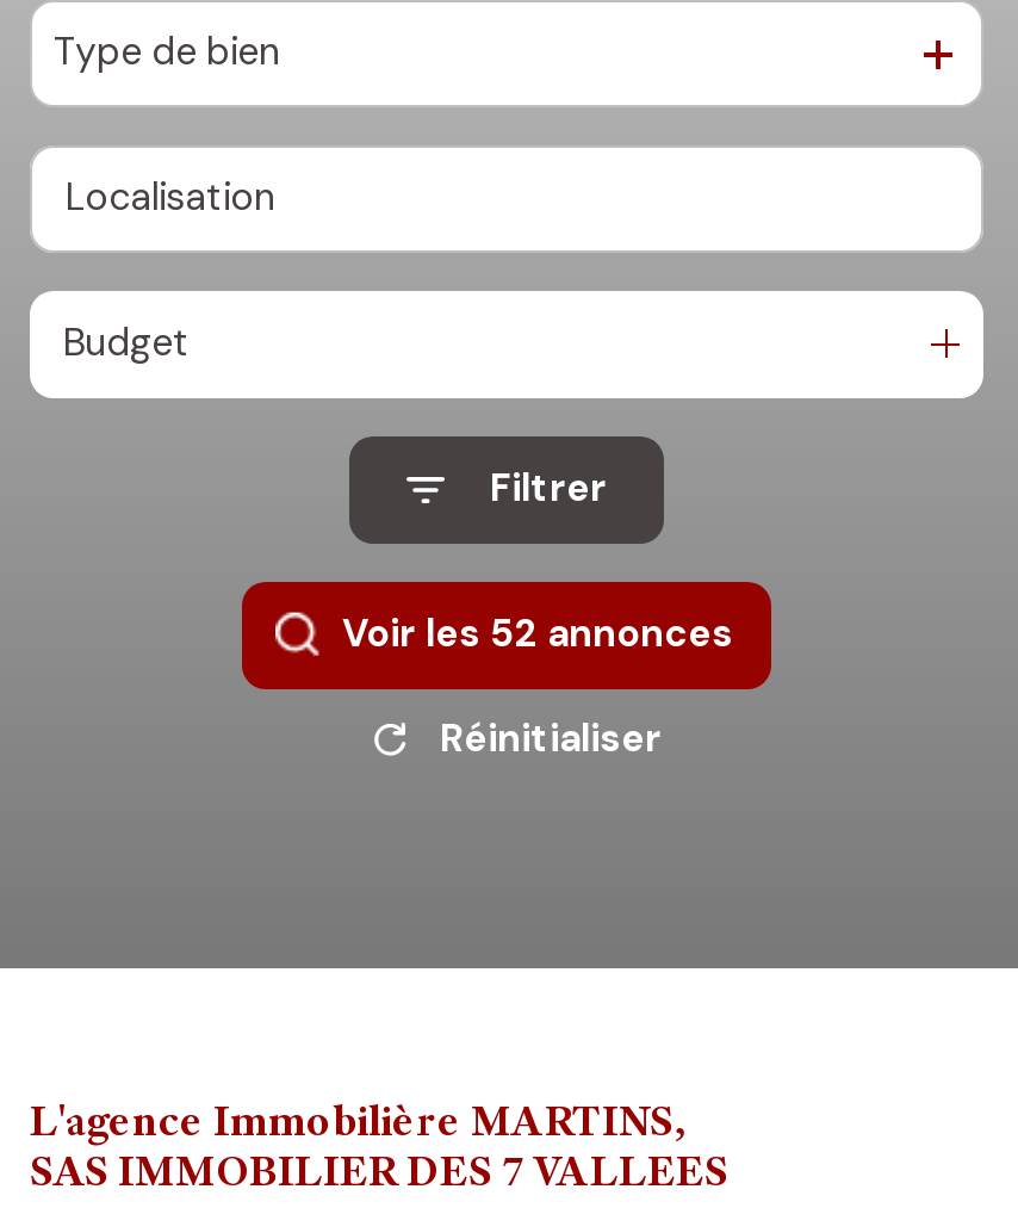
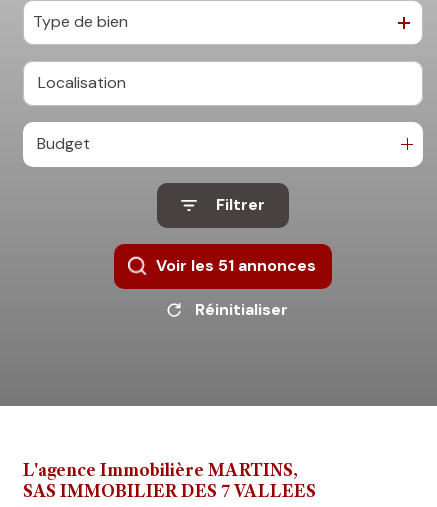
[342,609,733,659] Voir les 52 annonces -> [156,255,316,276] Voir les 51 annonces

